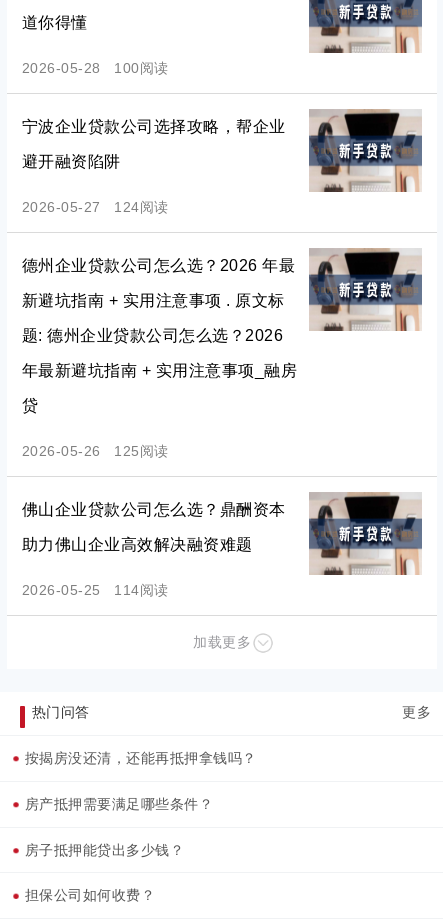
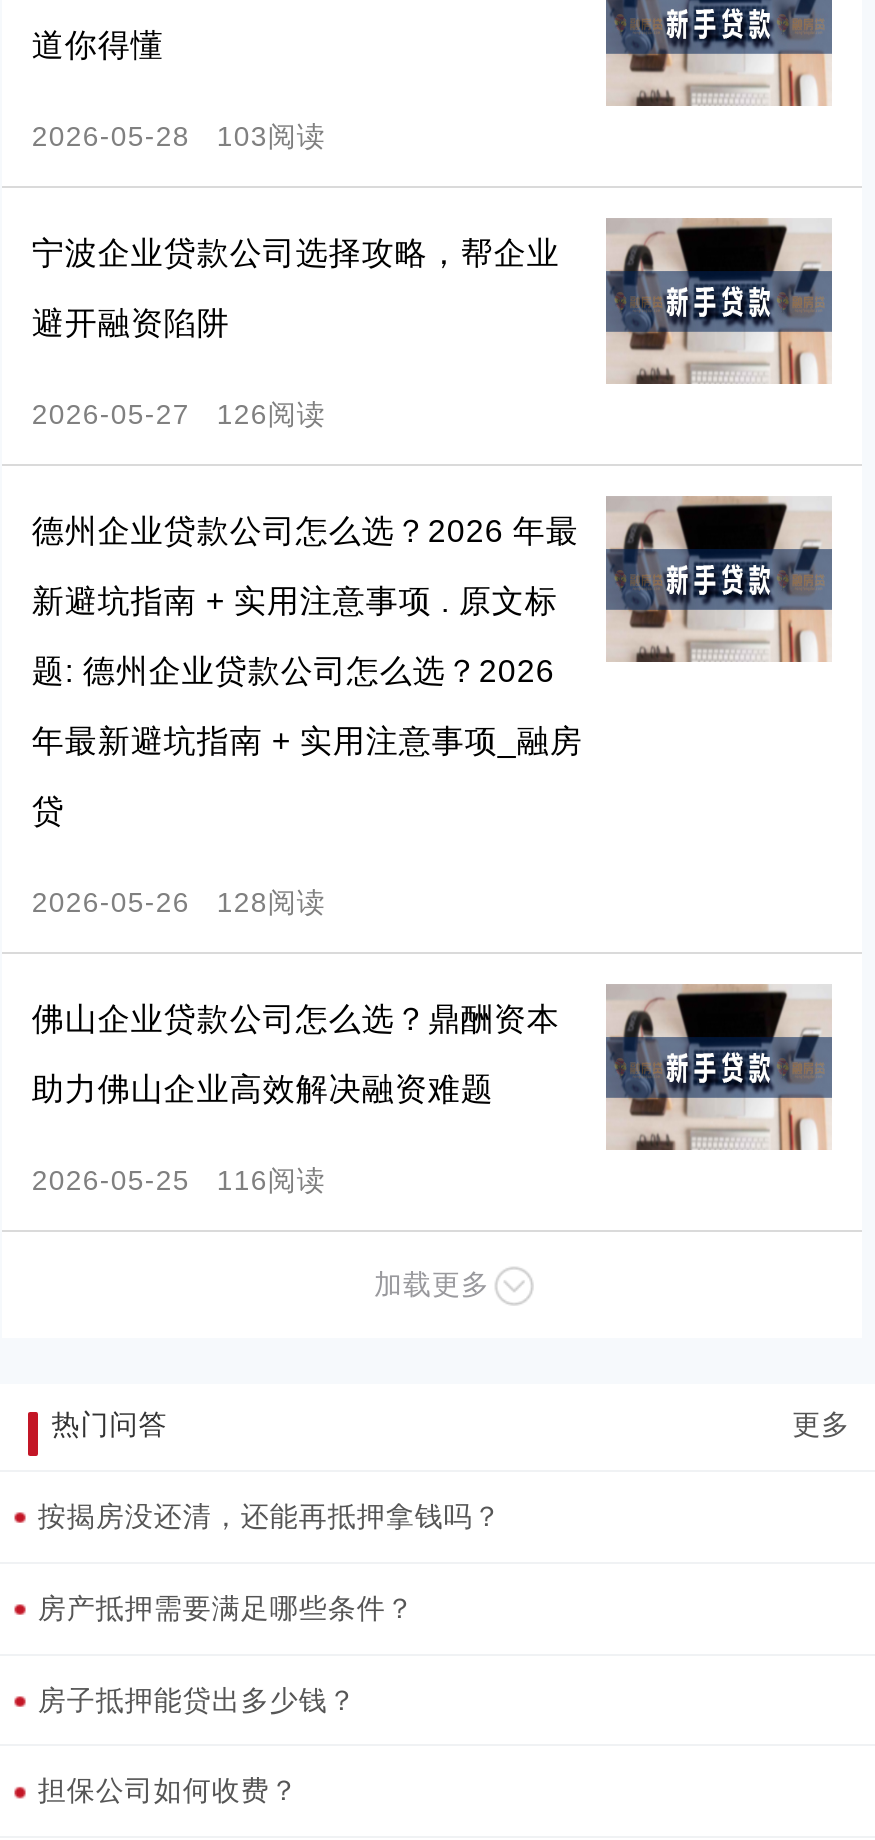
[22,60,169,76] 2026-05-28 100阅读 -> [32,120,326,152] 2026-05-28 103阅读
[22,199,169,215] 2026-05-27 124阅读 -> [32,398,326,430] 2026-05-27 126阅读
[22,443,169,459] 2026-05-26 125阅读 -> [32,886,326,918] 2026-05-26 128阅读
[22,582,169,598] 2026-05-25 114阅读 -> [32,1164,326,1196] 2026-05-25 116阅读

